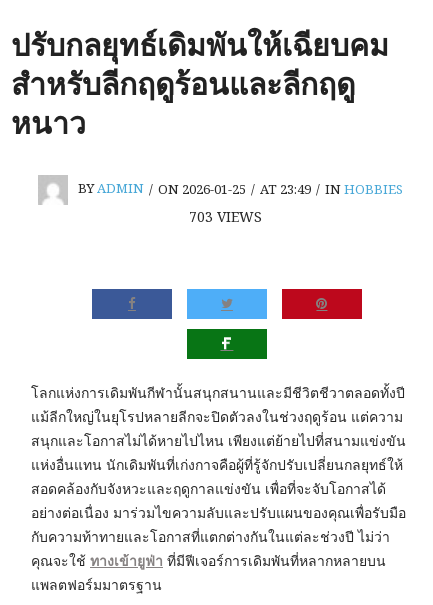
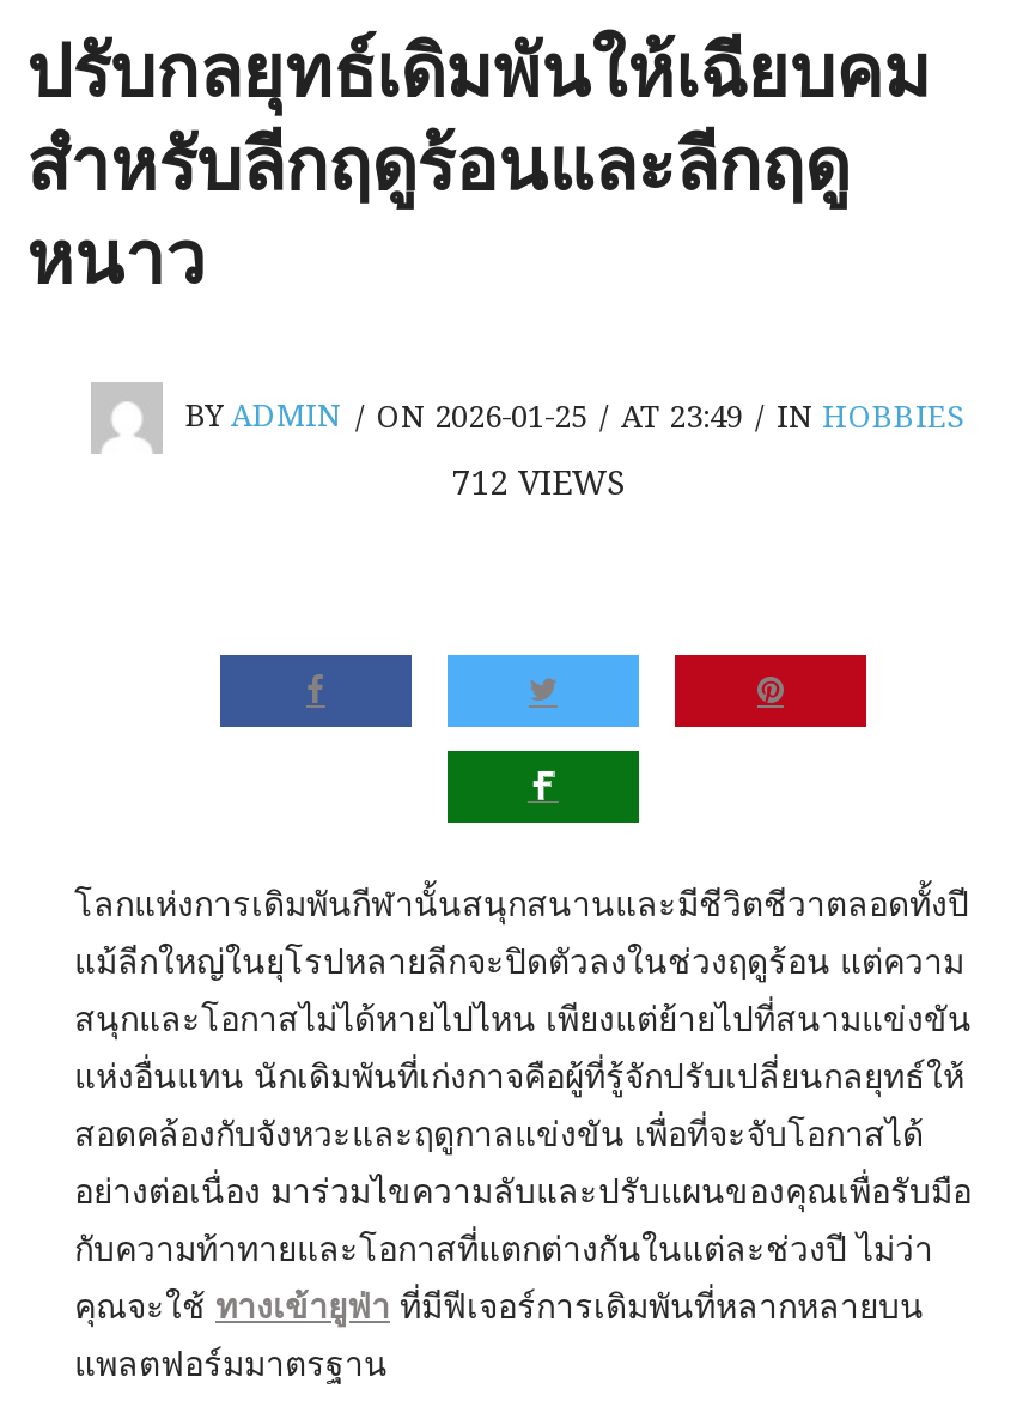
[188,207,261,226] 703 VIEWS -> [451,459,626,505] 712 VIEWS

